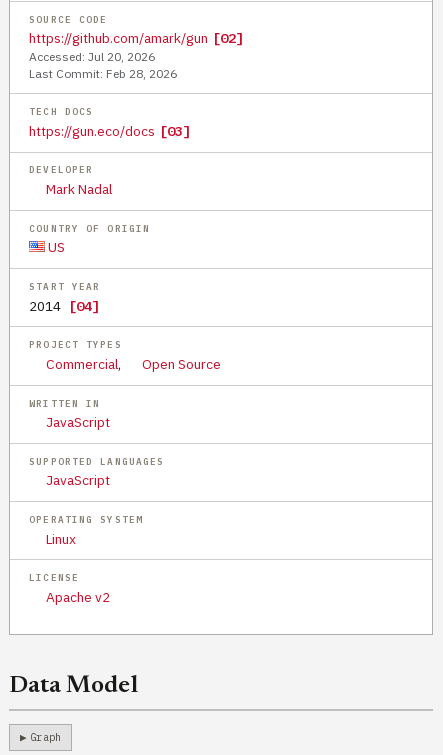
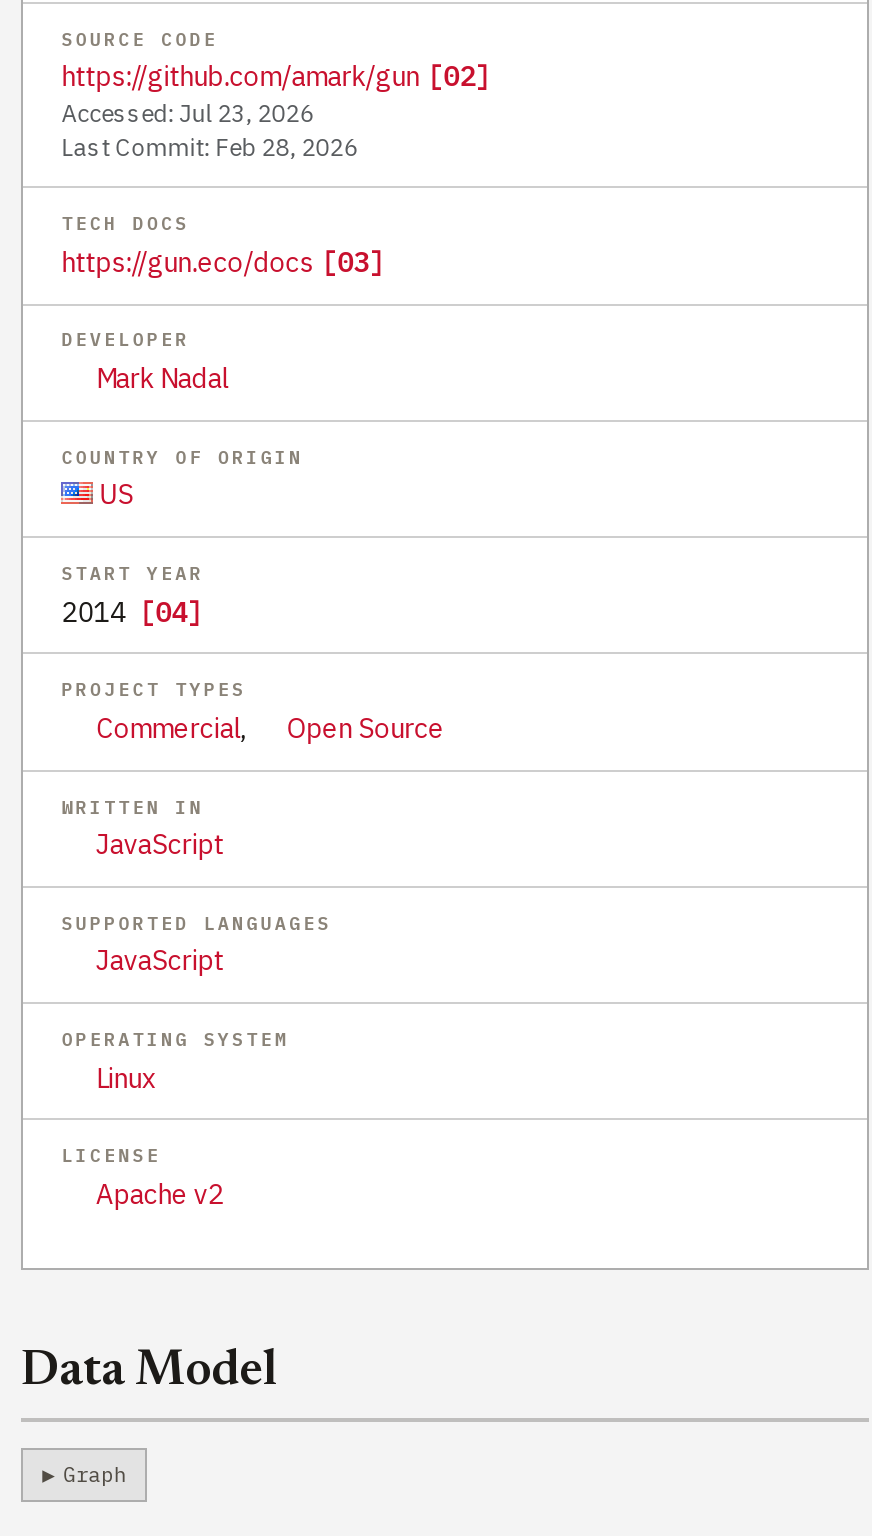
[29,49,155,64] Accessed: Jul 20, 2026 -> [61,99,313,129] Accessed: Jul 23, 2026

